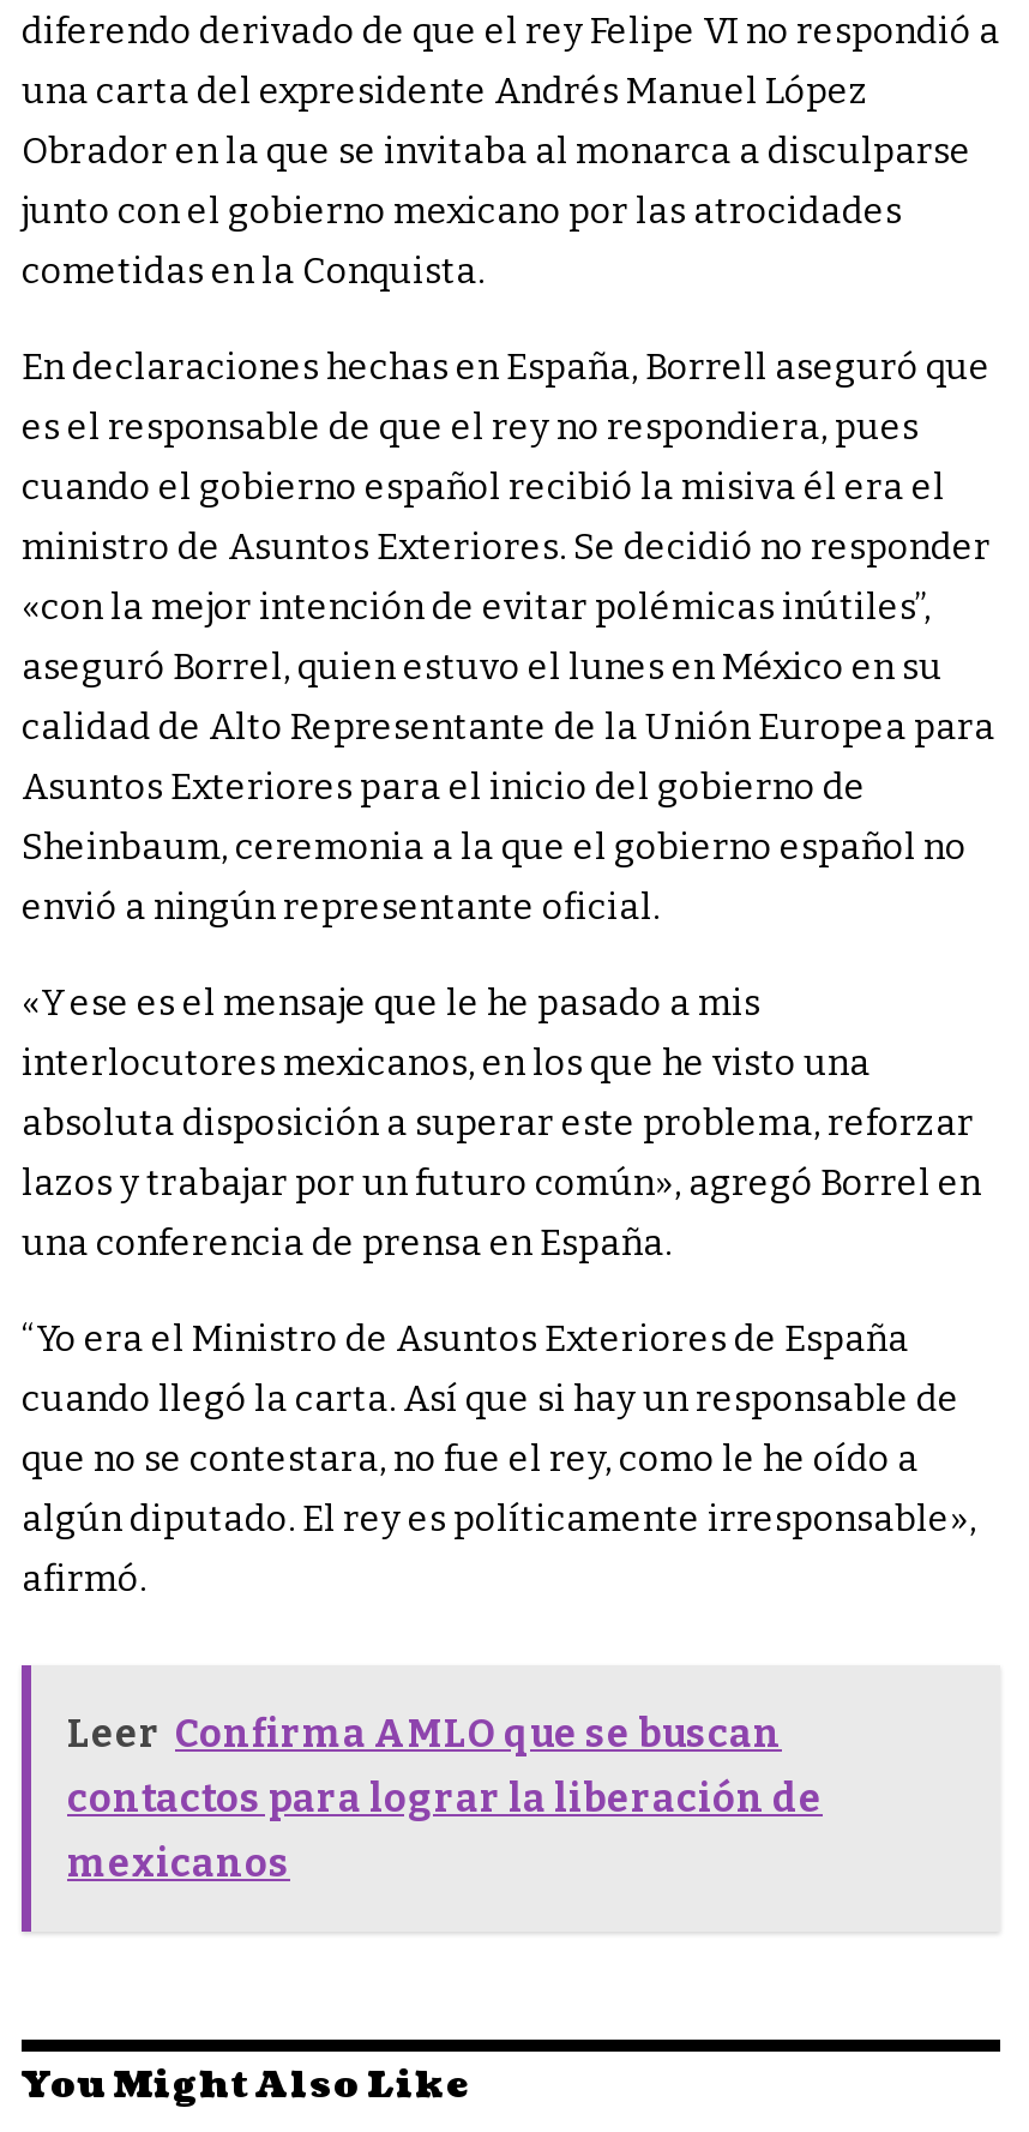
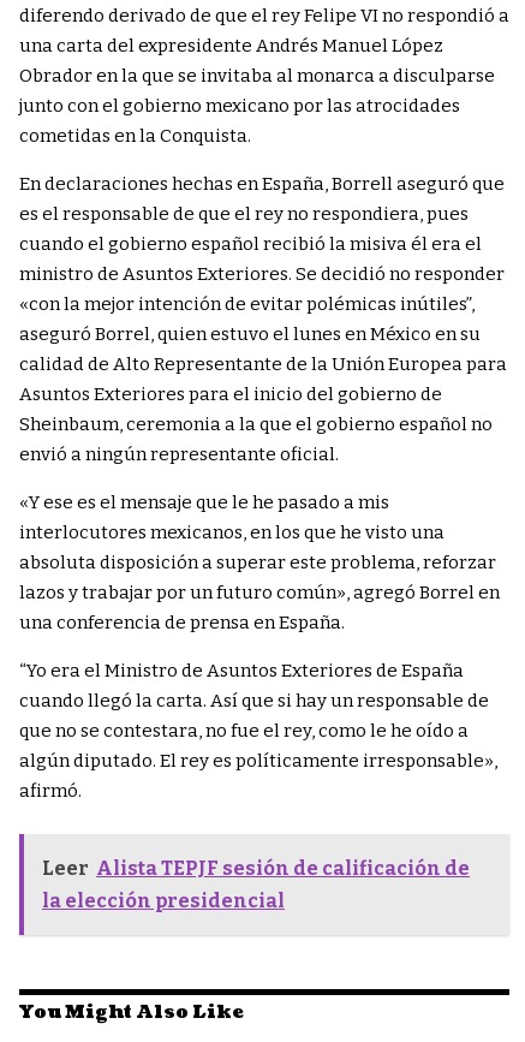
[67,1710,823,1885] Leer Confirma AMLO que se buscan | contactos para lograr la liberación de | mexicanos -> [42,856,470,912] Leer Alista TEPJF sesión de calificación de | la elección presidencial

